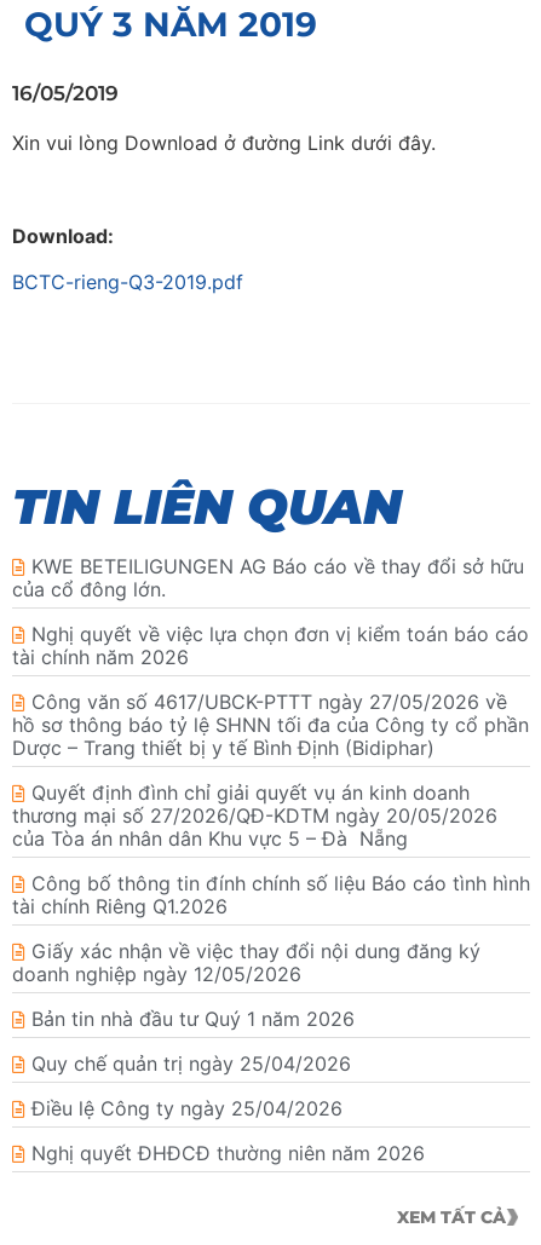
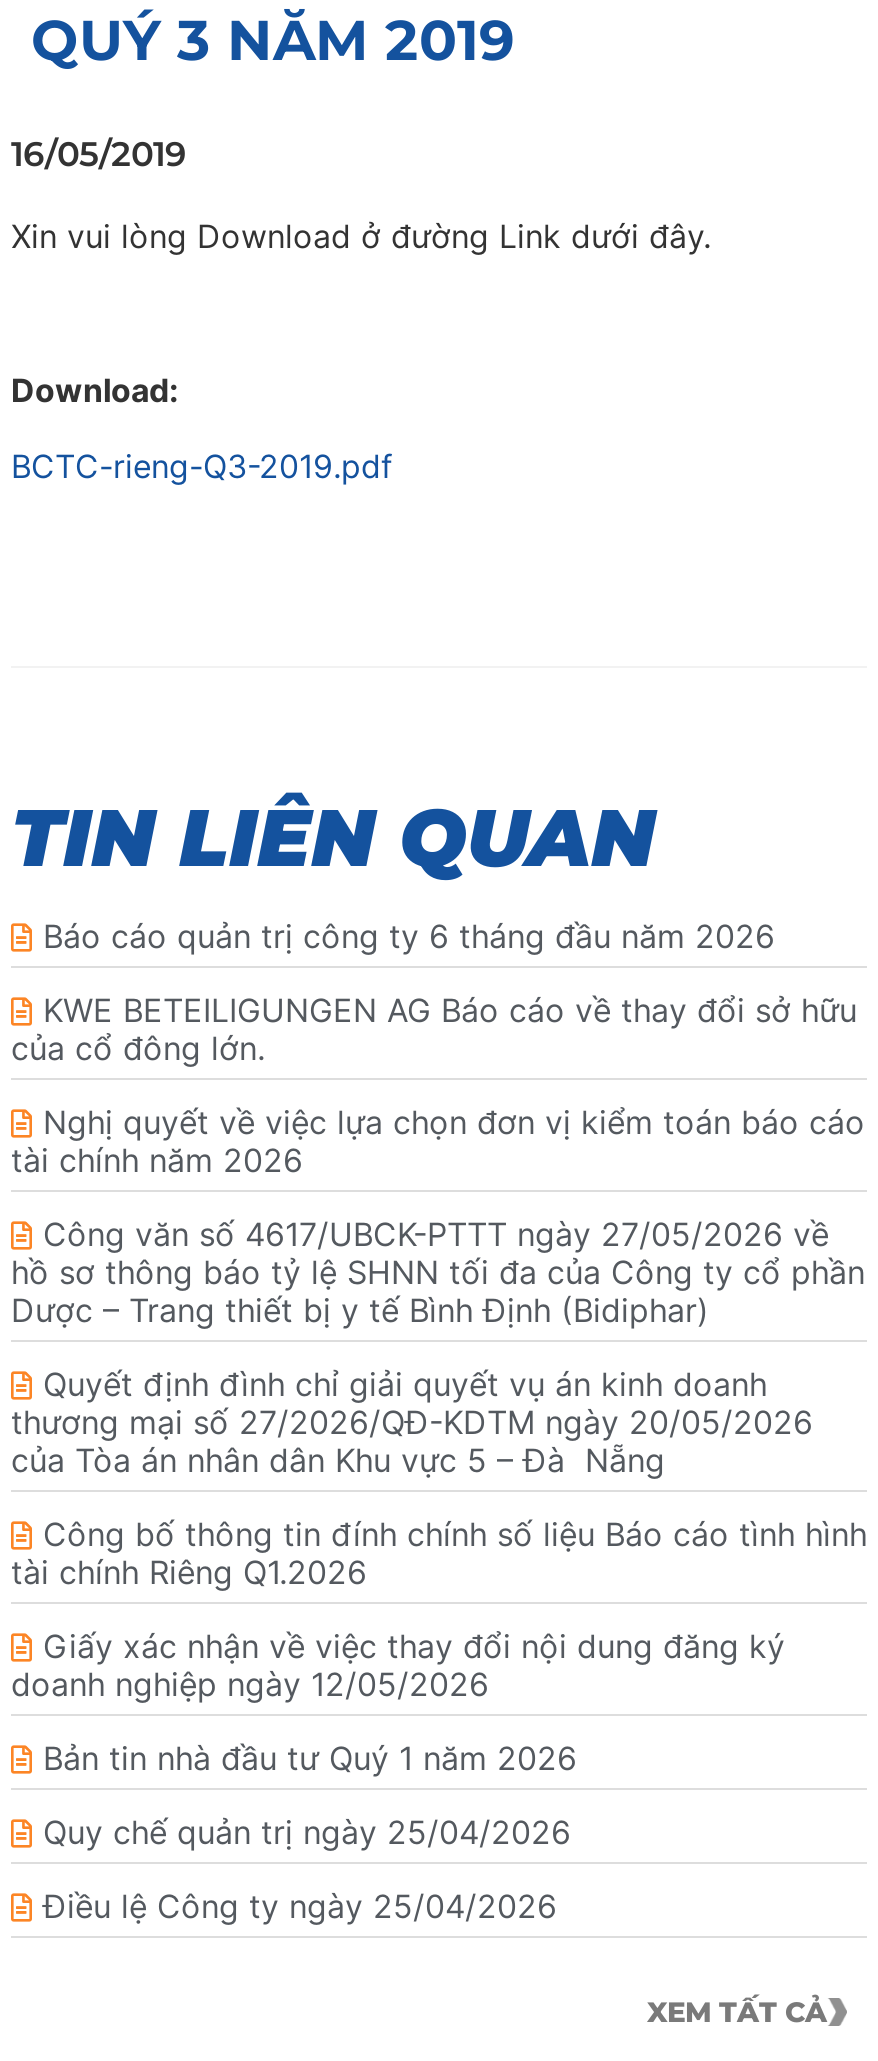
none -> [43,916,775,956] Báo cáo quản trị công ty 6 tháng đầu năm 2026
moved [12,554,530,1120] -> [11,990,867,1926]: KWE BETEILIGUNGEN AG Báo cáo về thay đổi sở hữu | của cổ đông lớn. | Nghị quyết về việc lựa chọn đơn vị kiểm toán báo cáo | ... | Quy chế quản trị ngày 25/04/2026 | Điều lệ Công ty ngày 25/04/2026
[31,1141,425,1165] Nghị quyết ĐHĐCĐ thường niên năm 2026 -> none

